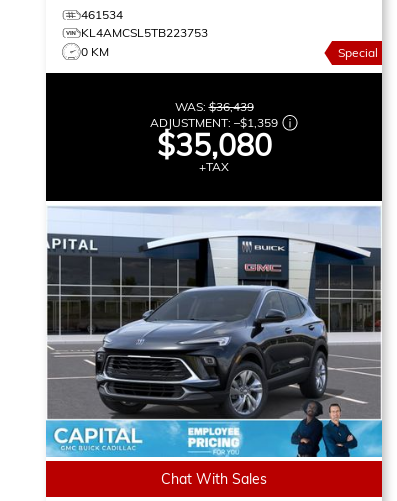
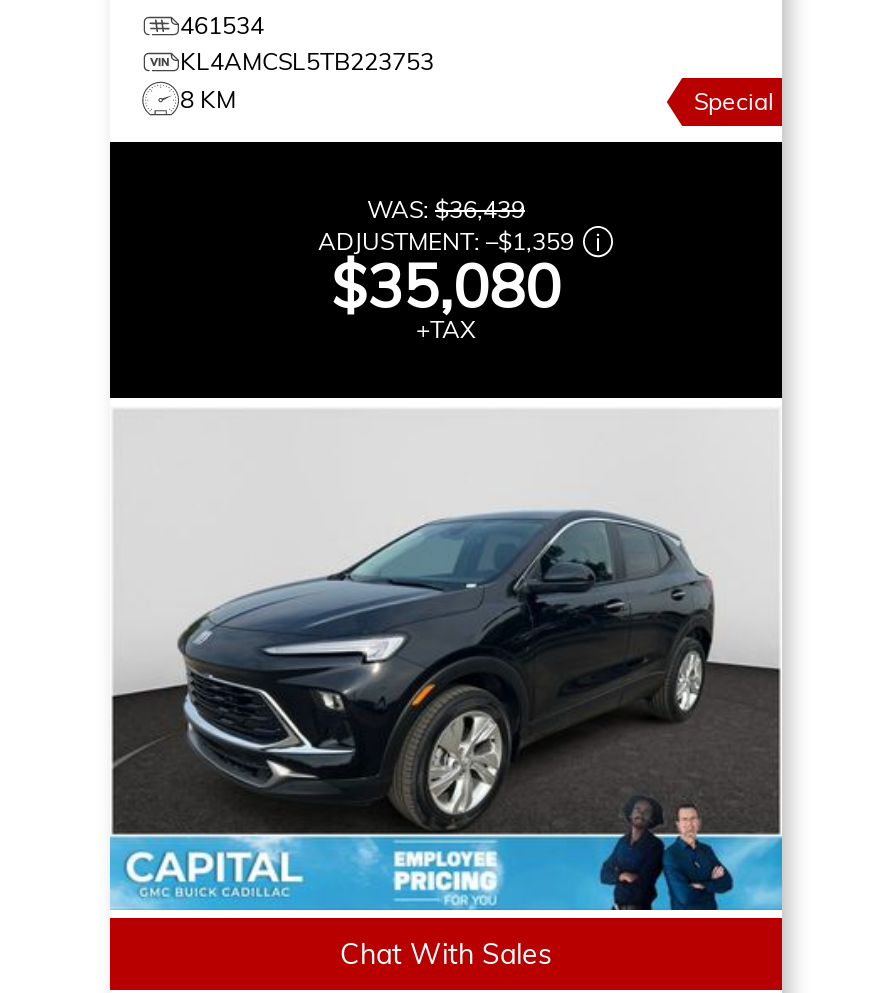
[81,43,109,58] 0 KM -> [180,83,236,113] 8 KM
[46,206,382,418] [image] -> [112,410,782,832] [image]

